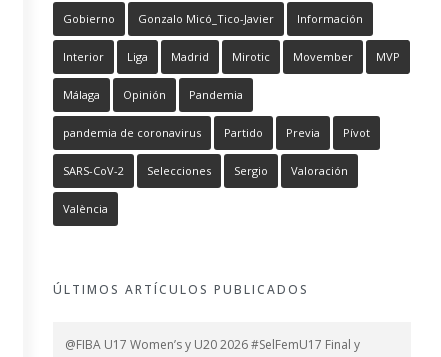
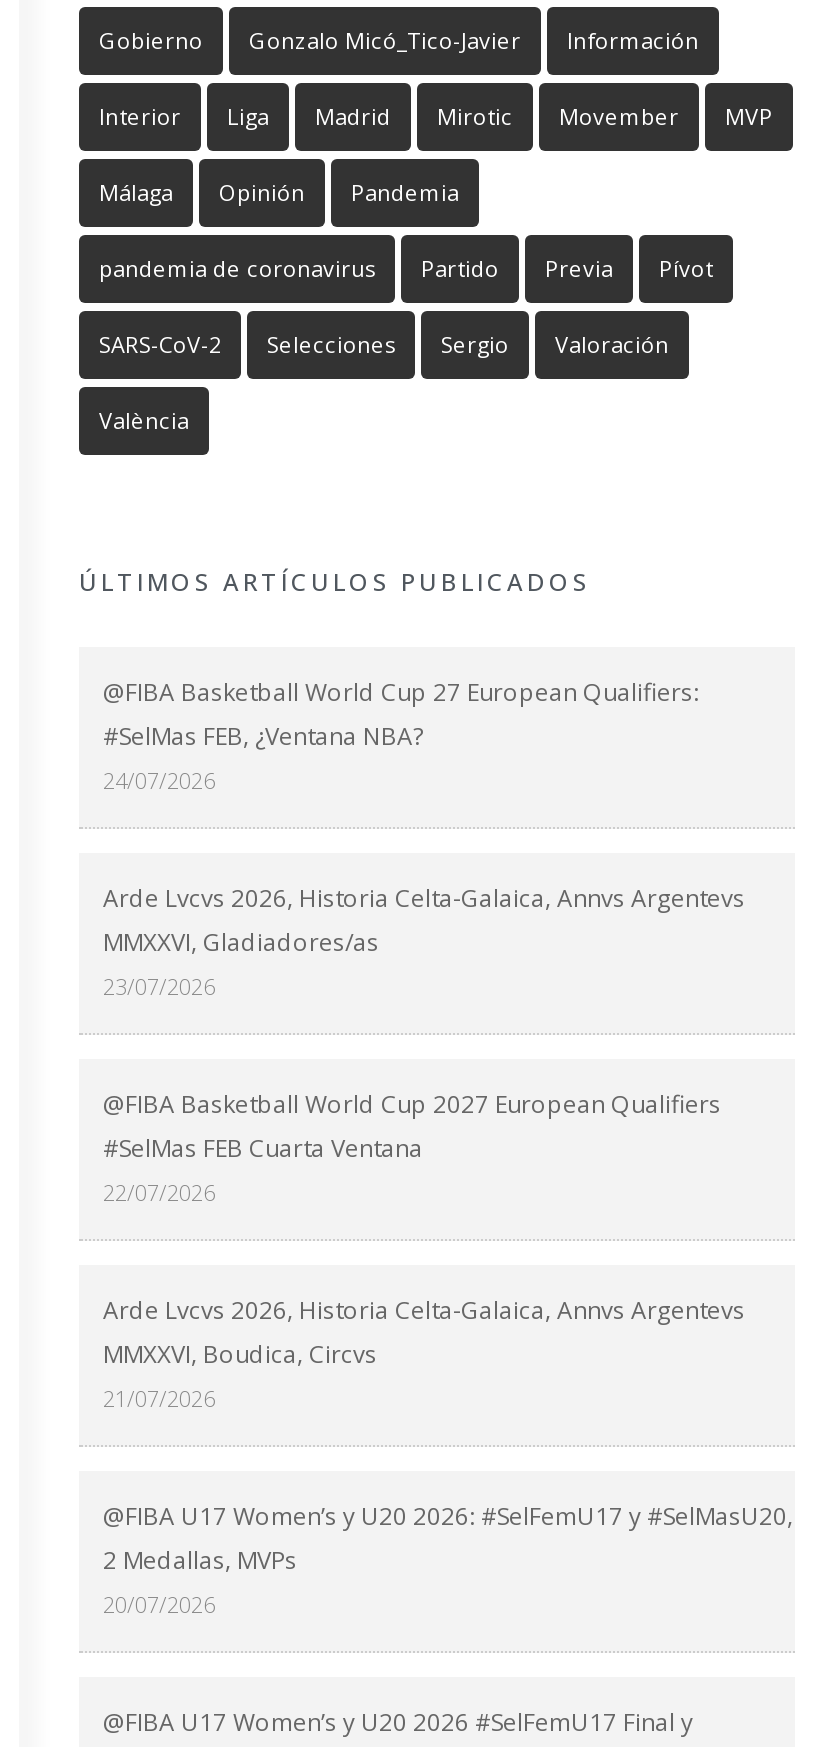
none -> [103,676,699,796] @FIBA Basketball World Cup 27 European Qualifiers: | #SelMas FEB, ¿Ventana NBA? | 24/07/2026
none -> [103,882,745,1002] Arde Lvcvs 2026, Historia Celta-Galaica, Annvs Argentevs | MMXXVI, Gladiadores/as | 23/07/2026
none -> [103,1088,721,1208] @FIBA Basketball World Cup 2027 European Qualifiers | #SelMas FEB Cuarta Ventana | 22/07/2026
none -> [103,1294,745,1414] Arde Lvcvs 2026, Historia Celta-Galaica, Annvs Argentevs | MMXXVI, Boudica, Circvs | 21/07/2026
none -> [103,1500,793,1620] @FIBA U17 Women’s y U20 2026: #SelFemU17 y #SelMasU20, | 2 Medallas, MVPs | 20/07/2026

